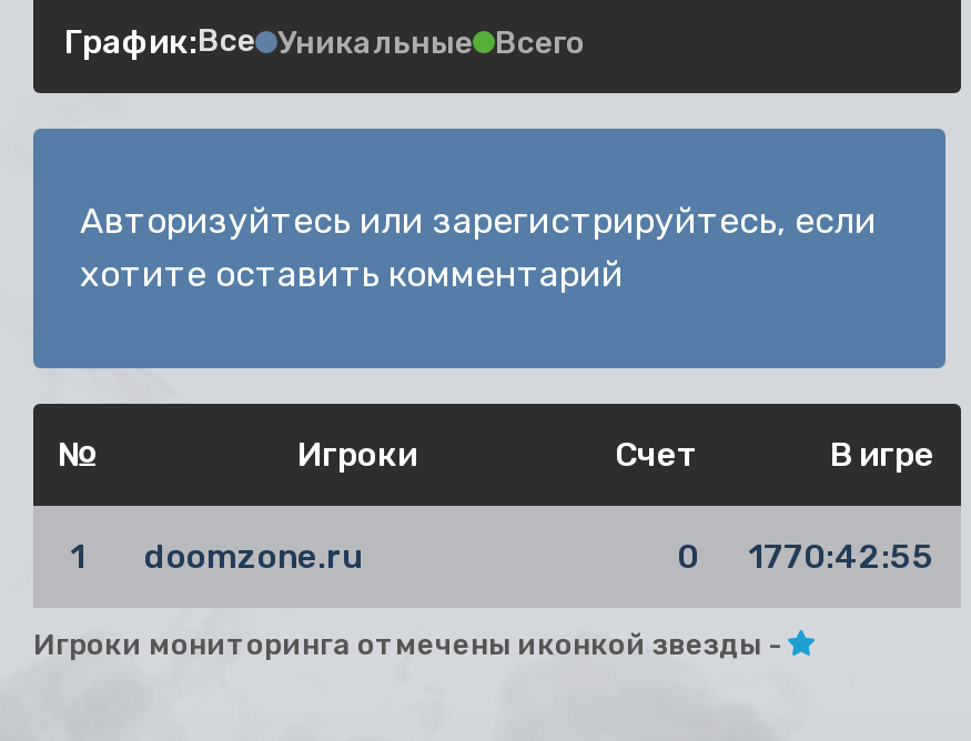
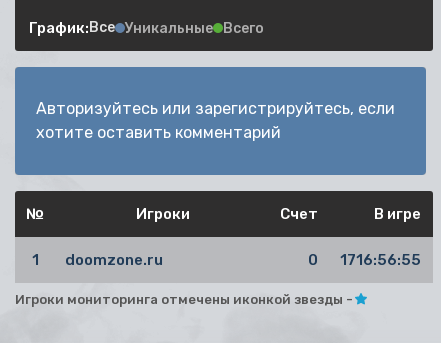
[677,537,934,577] 0 1770:42:55 -> [308,251,421,269] 0 1716:56:55

